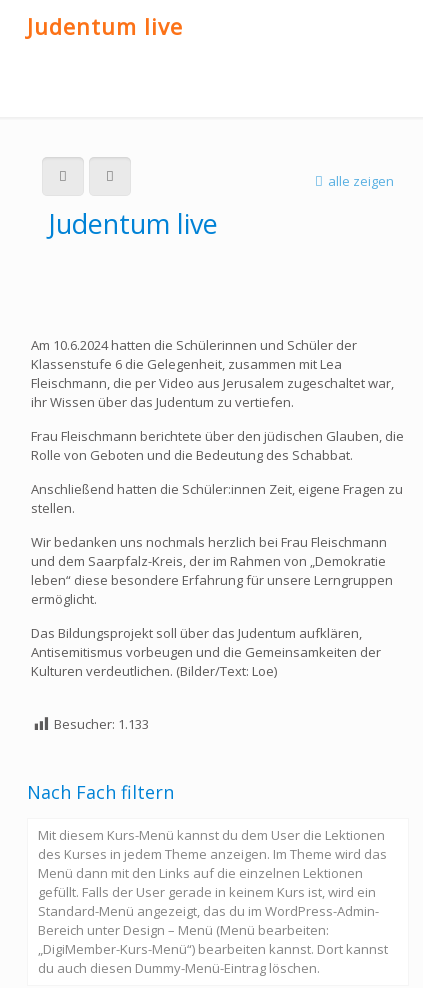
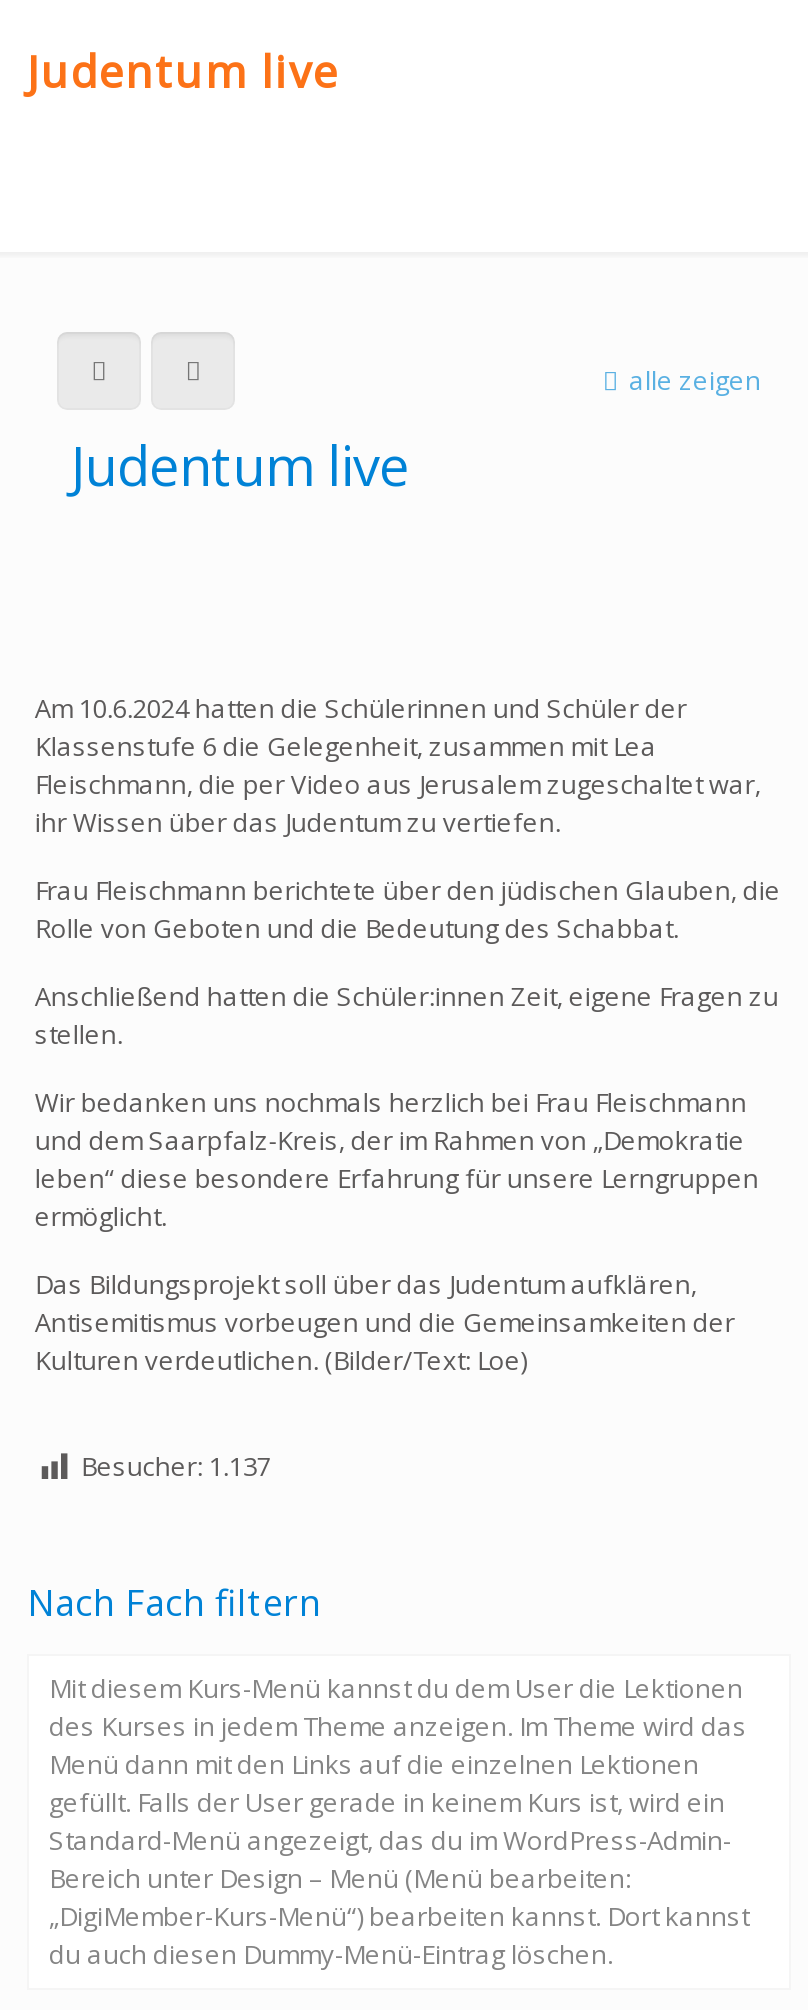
[54,715,149,733] Besucher: 1.133 -> [81,1448,271,1484] Besucher: 1.137

